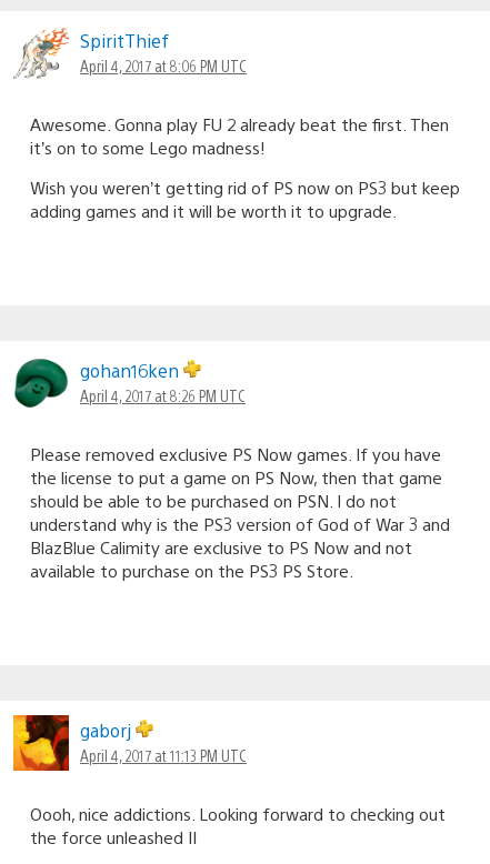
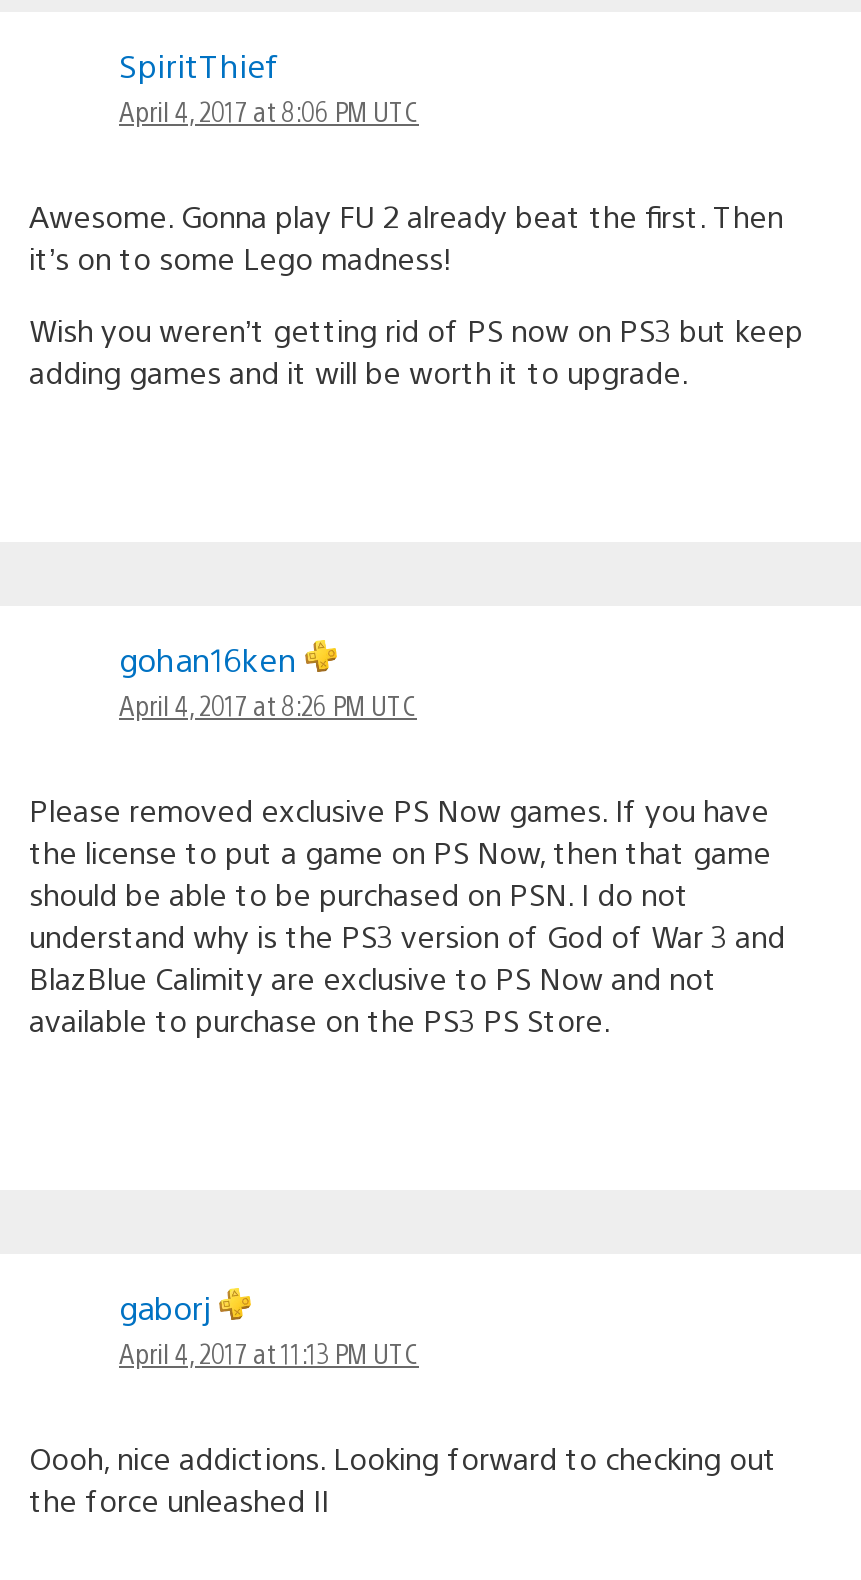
[13,27,70,79] [image] -> none
[13,358,69,409] [image] -> none
[12,714,70,772] [image] -> none

